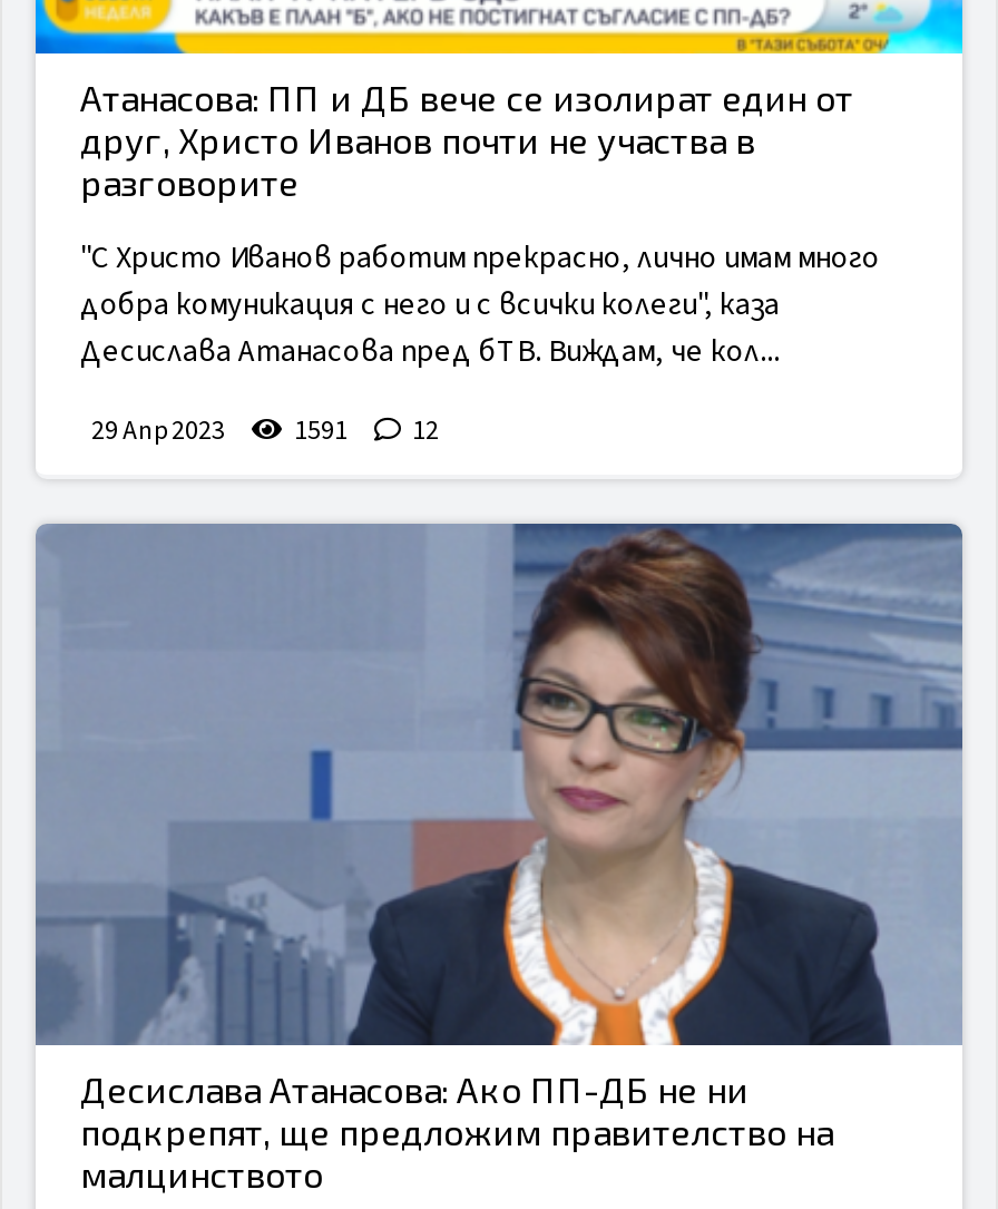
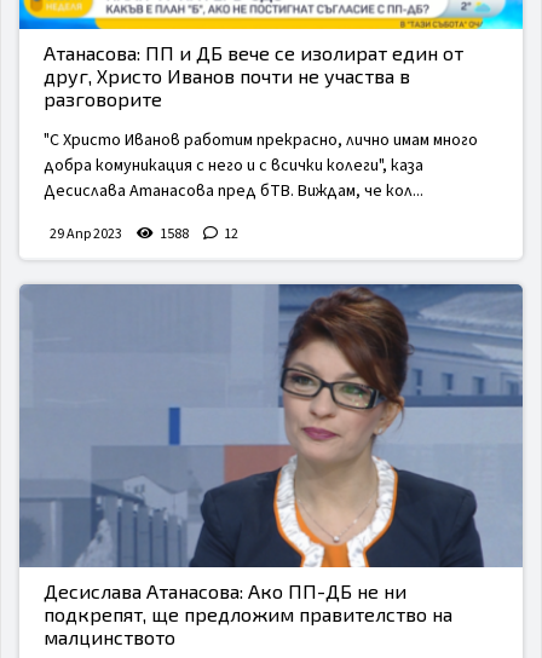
[91,412,439,450] 29 Апр 2023 1591 12 -> [50,223,238,244] 29 Апр 2023 1588 12

